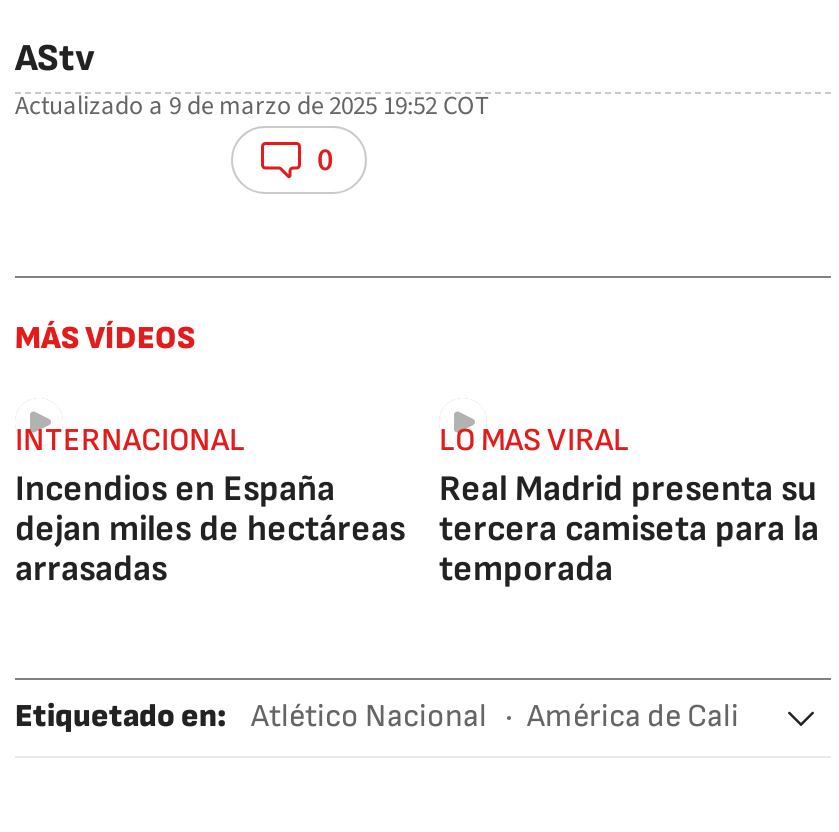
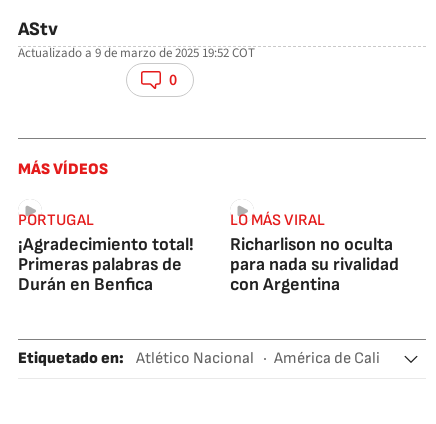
[15,422,405,590] INTERNACIONAL | Incendios en España | dejan miles de hectáreas | arrasadas -> [18,211,194,295] PORTUGAL | ¡Agradecimiento total! | Primeras palabras de | Durán en Benfica
[439,422,819,590] LO MAS VIRAL | Real Madrid presenta su | tercera camiseta para la | temporada -> [230,211,399,295] LO MÁS VIRAL | Richarlison no oculta | para nada su rivalidad | con Argentina

